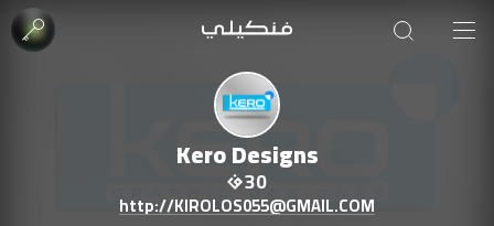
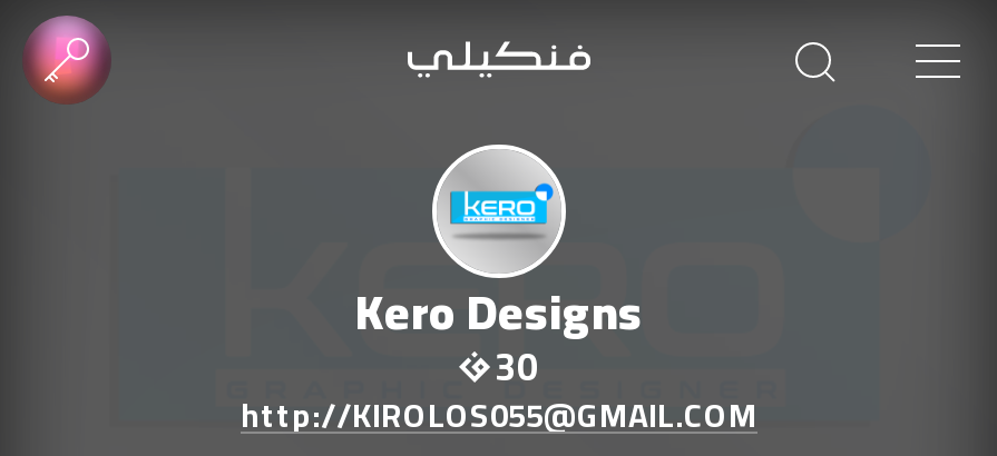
[11,9,55,52] [image] -> [22,16,109,105] [image]

